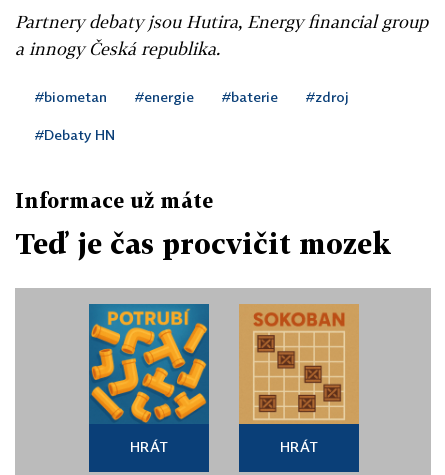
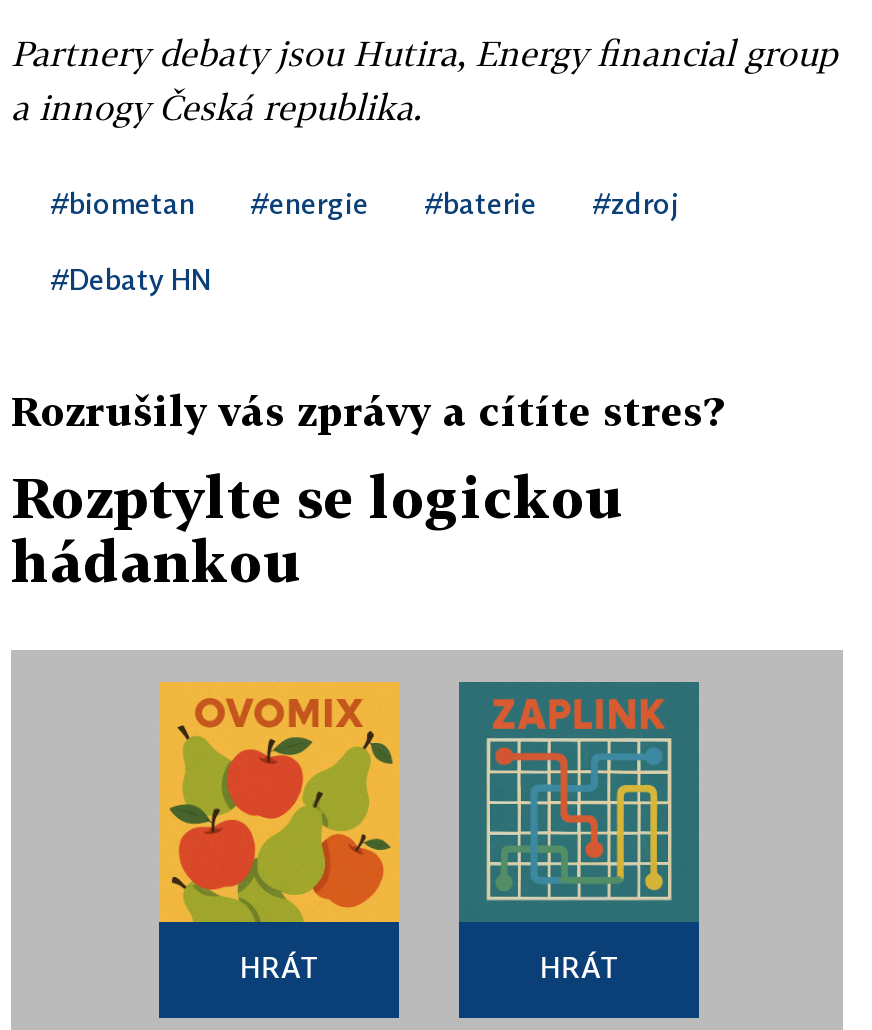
[15,188,213,212] Informace už máte -> [11,386,723,434] Rozrušily vás zprávy a cítíte stres?
[15,227,391,260] Teď je čas procvičit mozek -> [11,464,625,594] Rozptylte se logickou | hádankou
[88,303,210,424] [image] -> [157,680,401,924] [image]
[239,304,359,425] [image] -> [457,680,701,922] [image]

